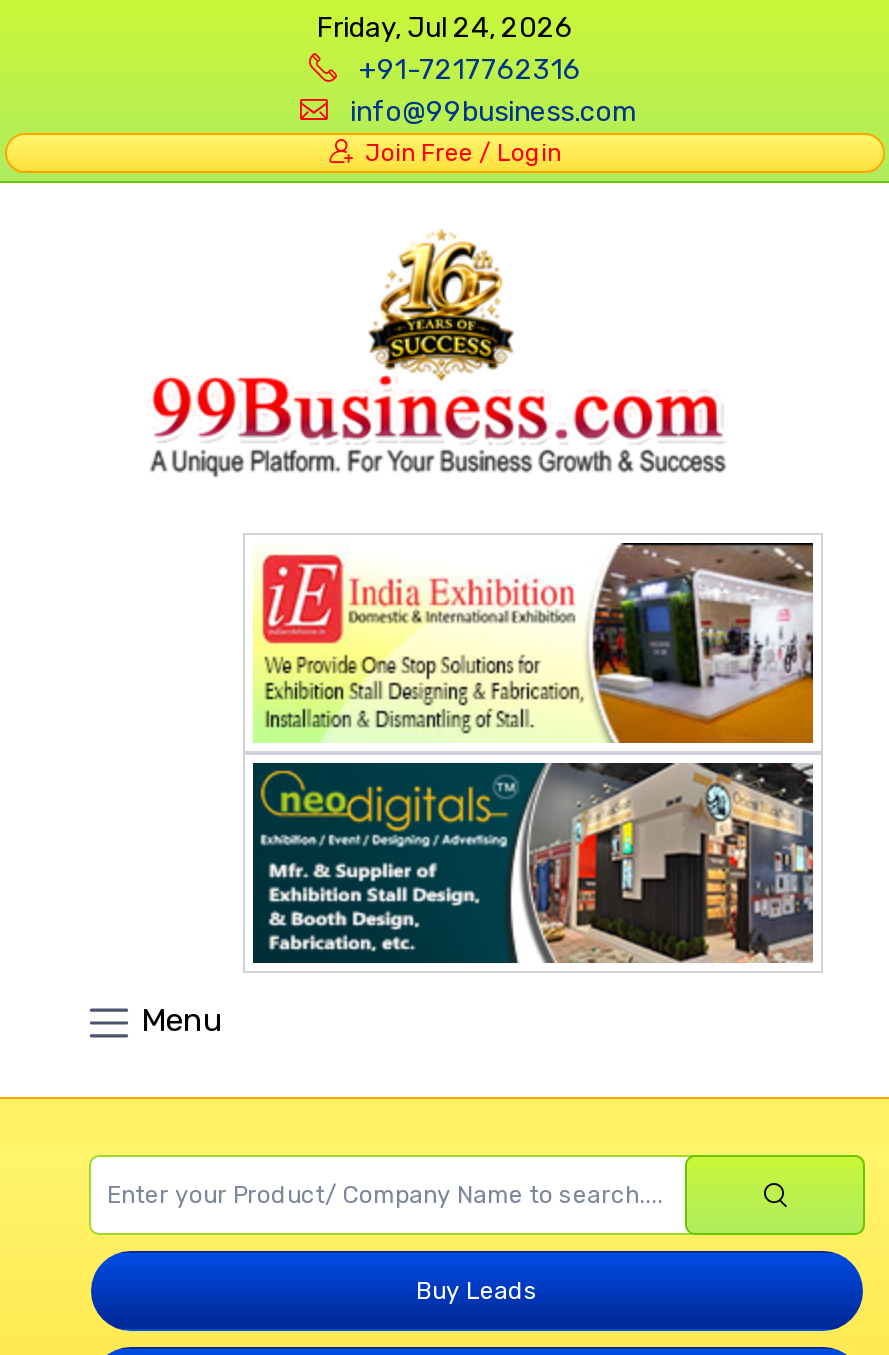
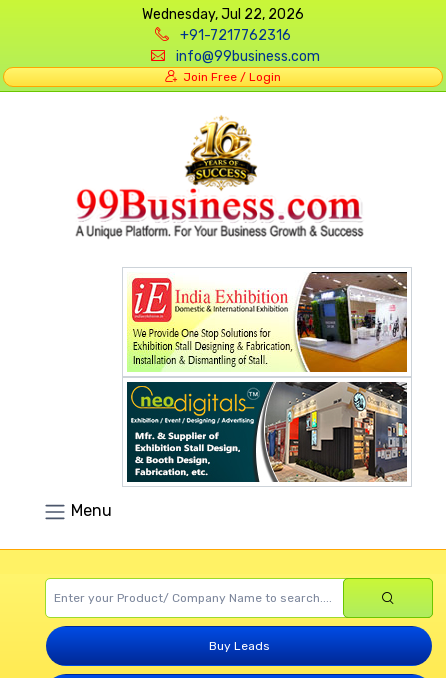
[317,11,573,45] Friday, Jul 24, 2026 -> [142,6,304,23] Wednesday, Jul 22, 2026

